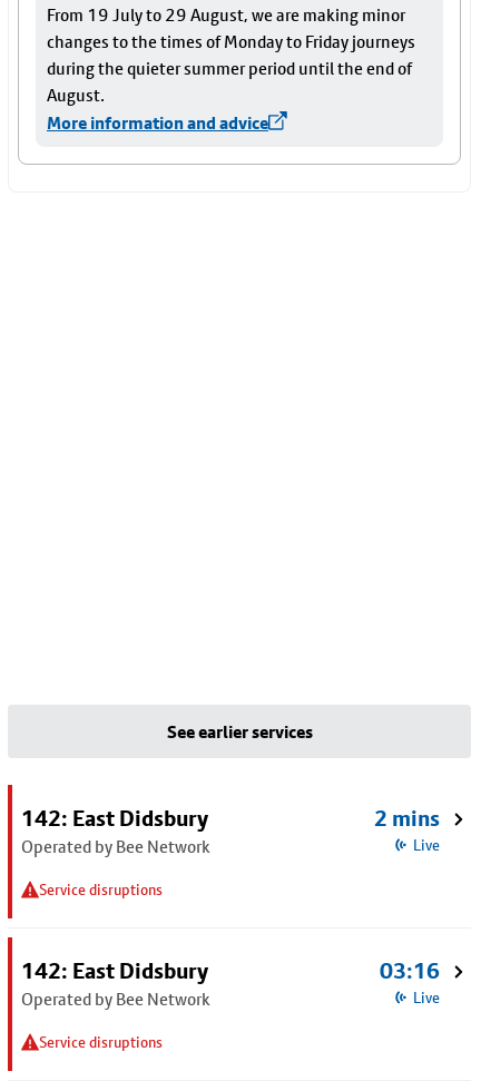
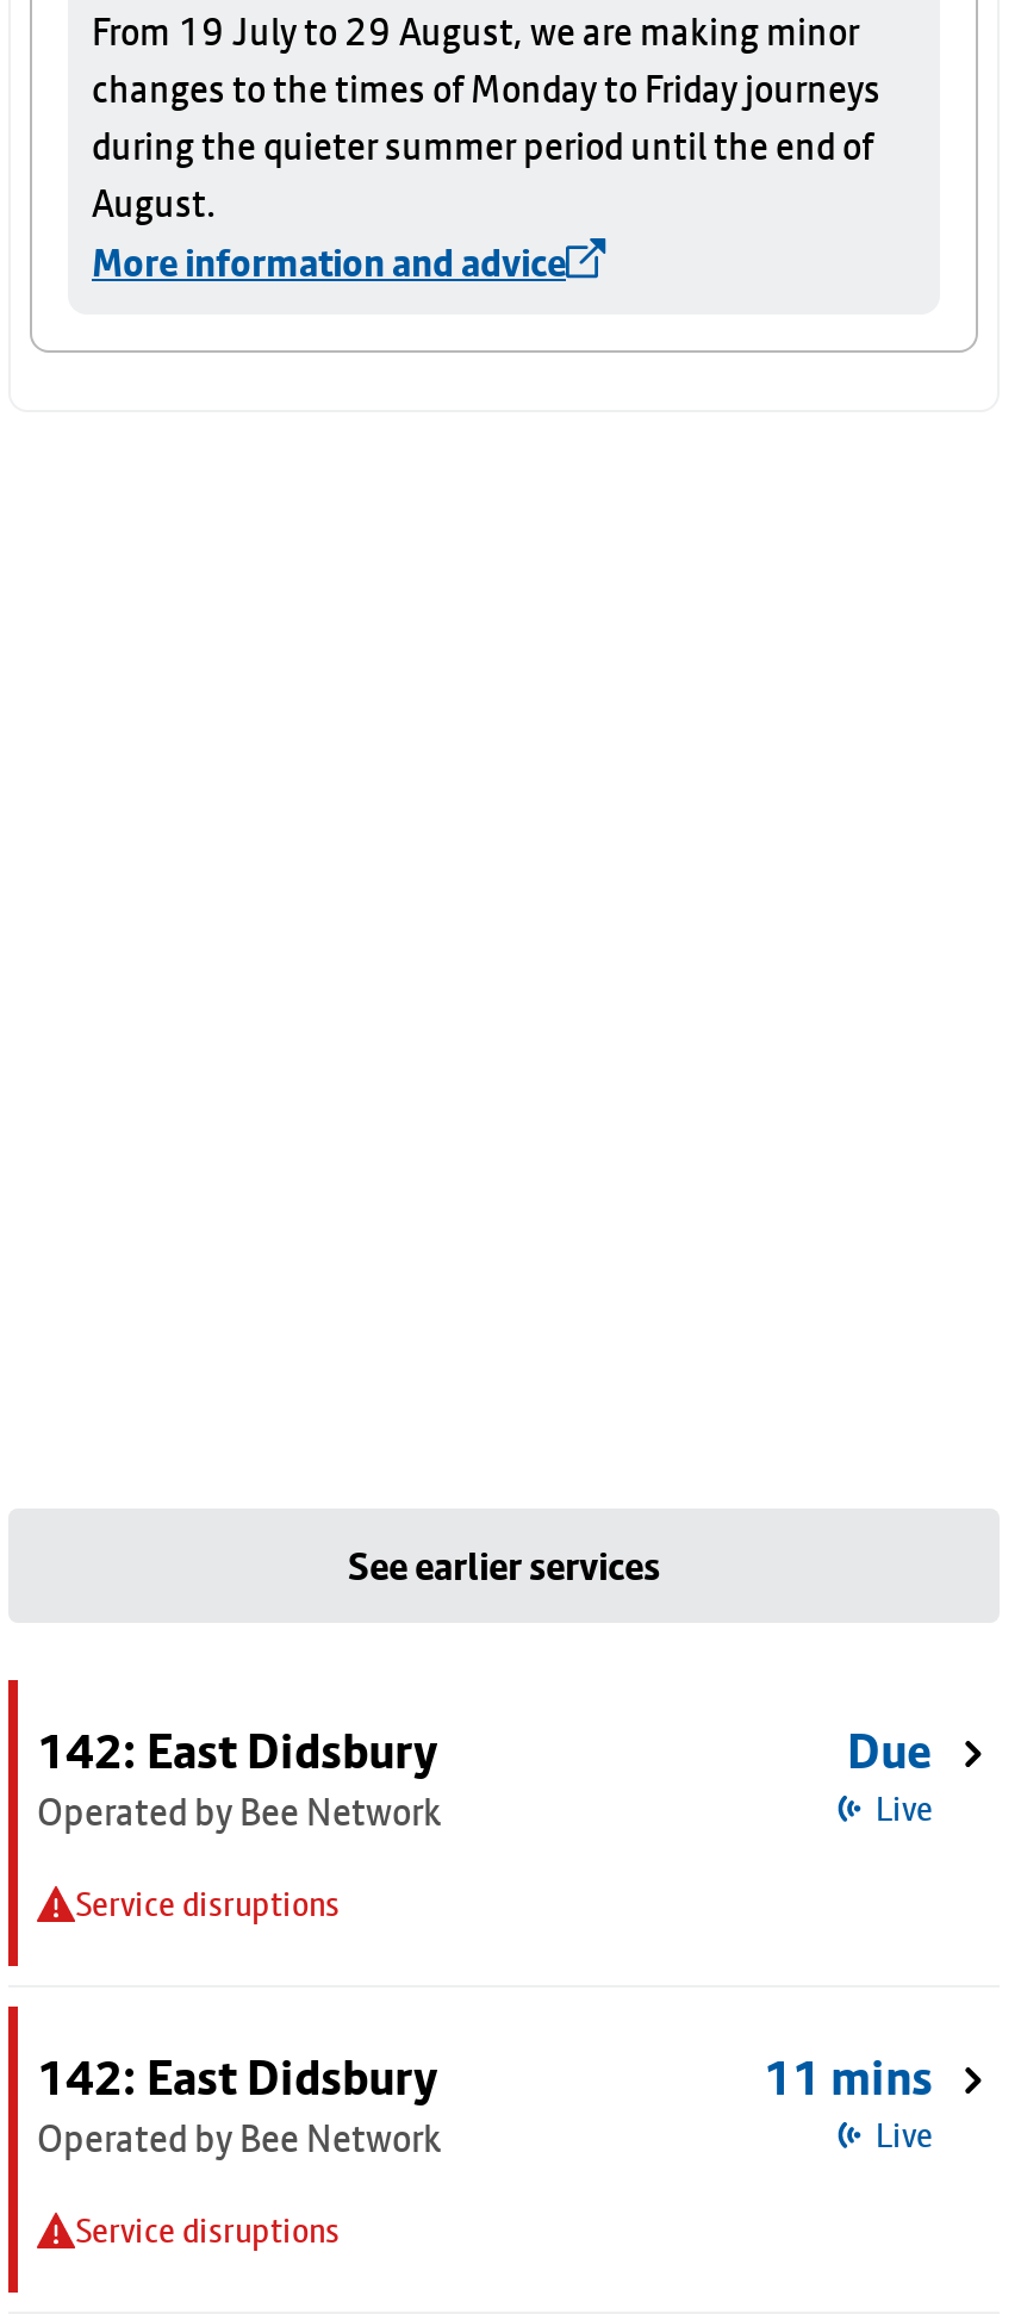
[374,805,440,832] 2 mins -> [847,1723,933,1780] Due
[380,957,440,984] 03:16 -> [764,2049,933,2107] 11 mins

